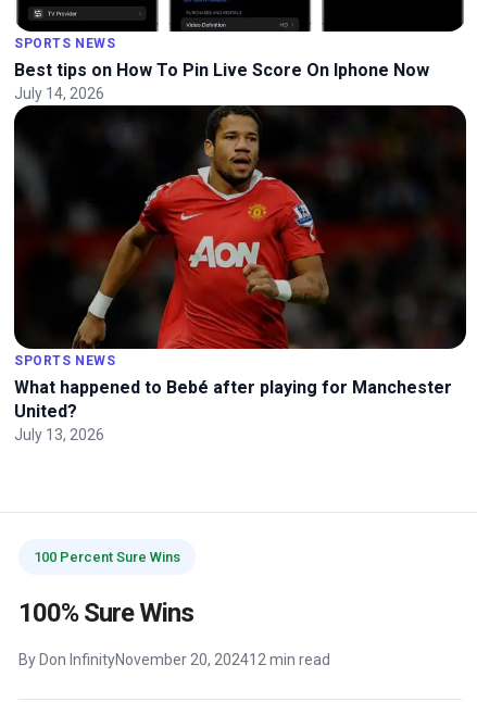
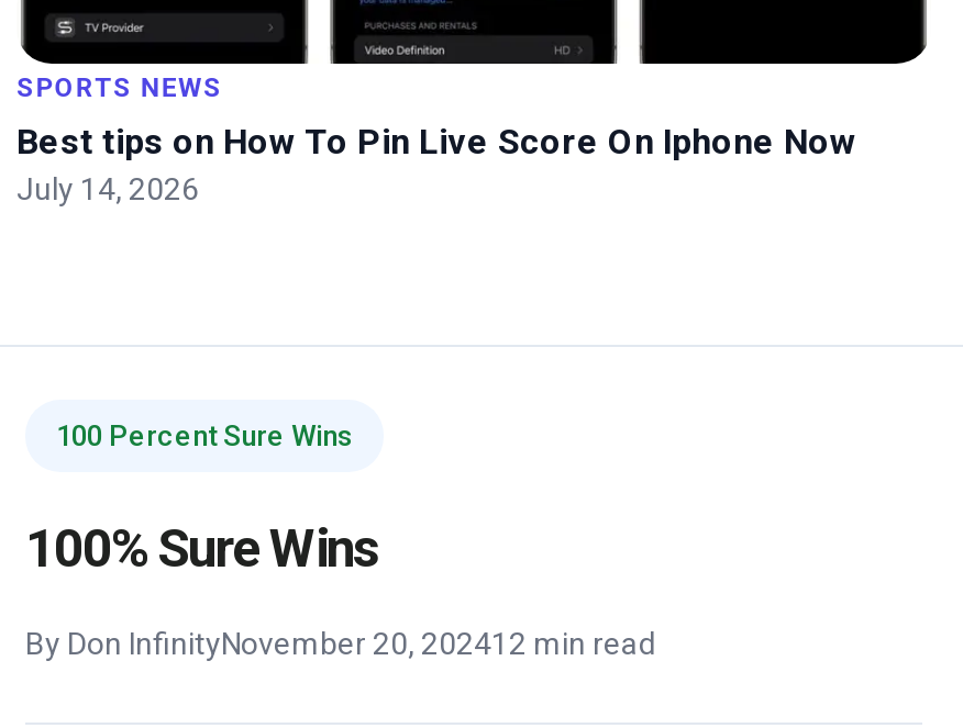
[13,104,467,443] [image] | SPORTS NEWS | What happened to Bebé after playing for Manchester | United? | July 13, 2026 -> none

